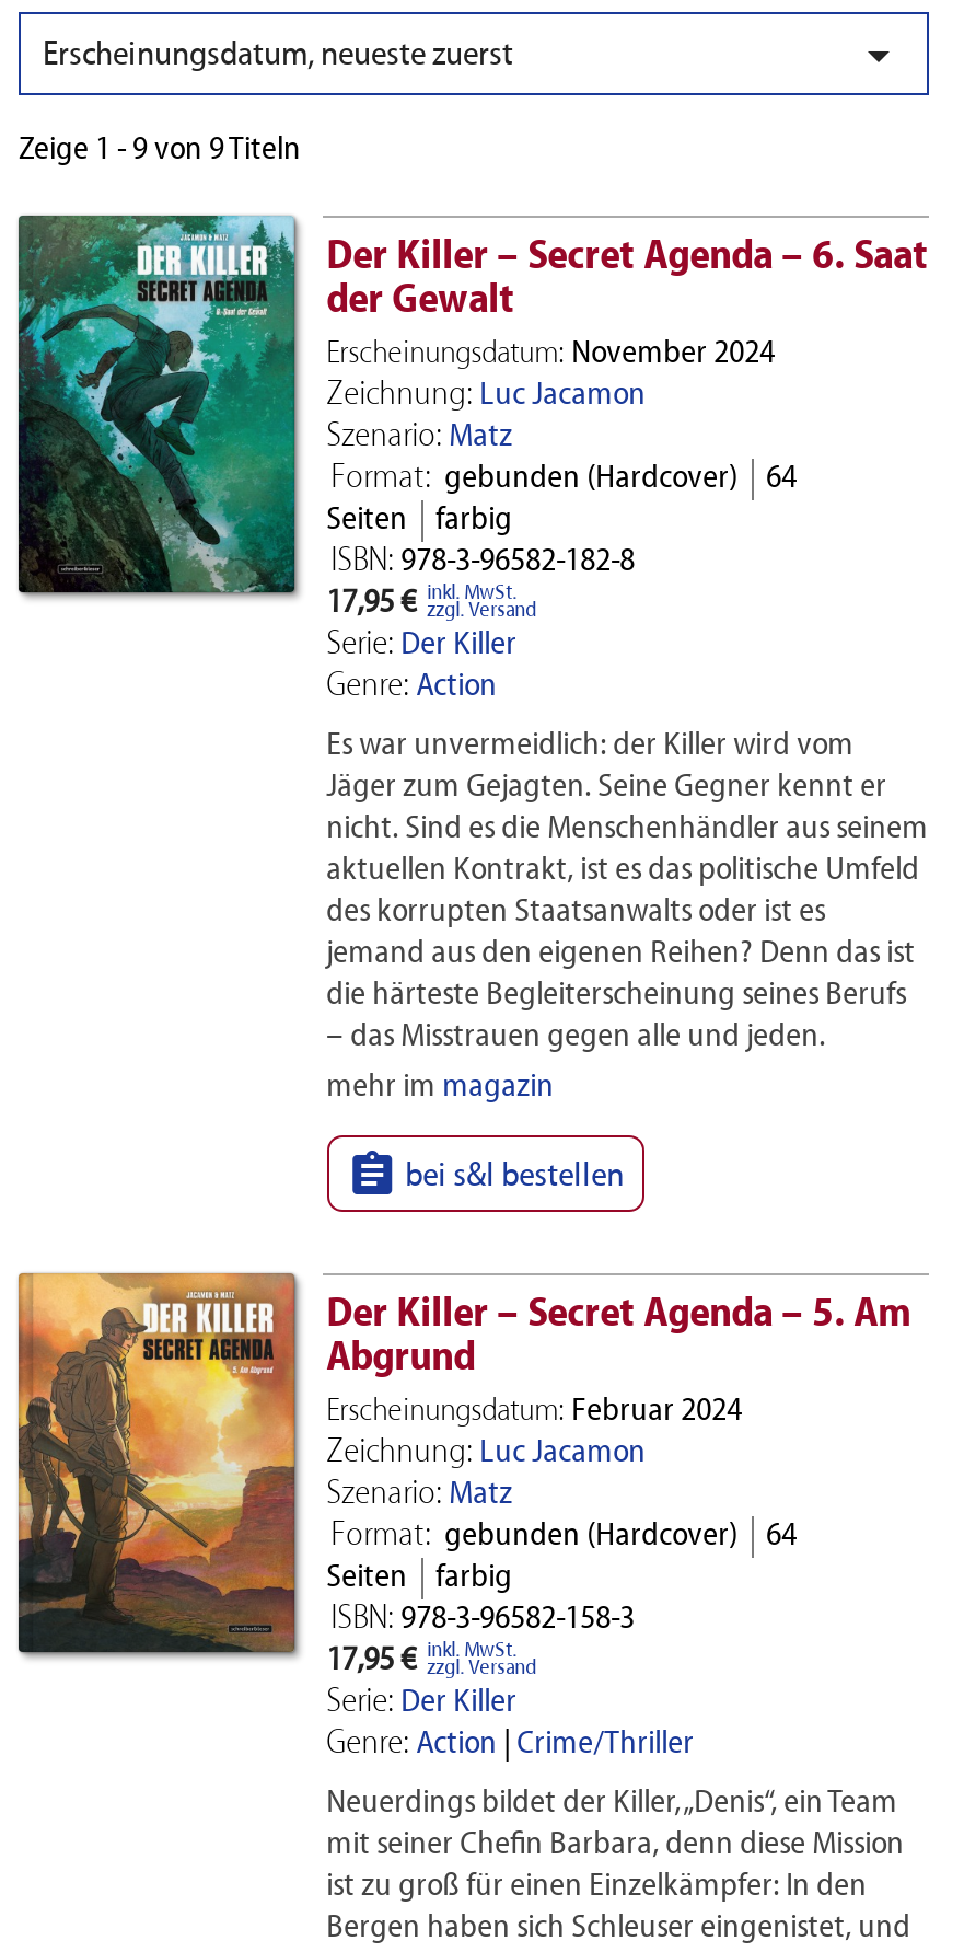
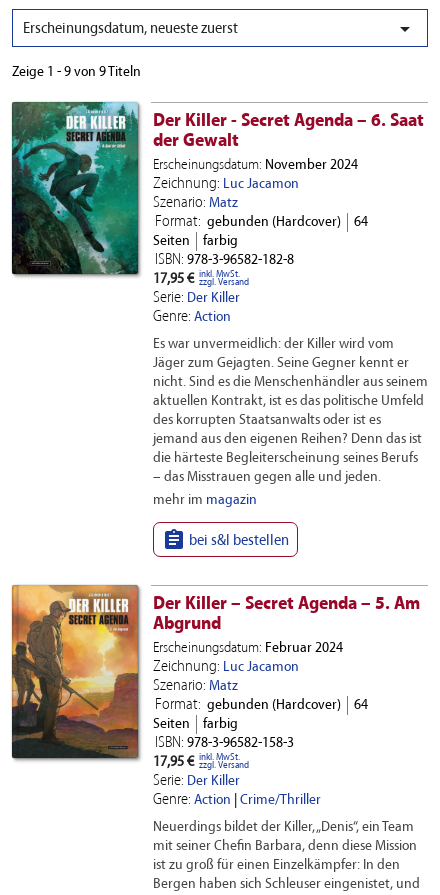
[327,238,928,279] Der Killer – Secret Agenda – 6. Saat -> [153,112,424,131] Der Killer - Secret Agenda – 6. Saat

